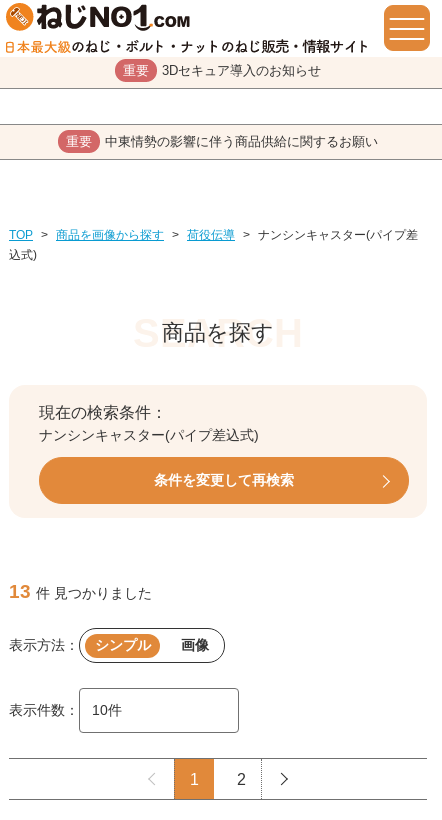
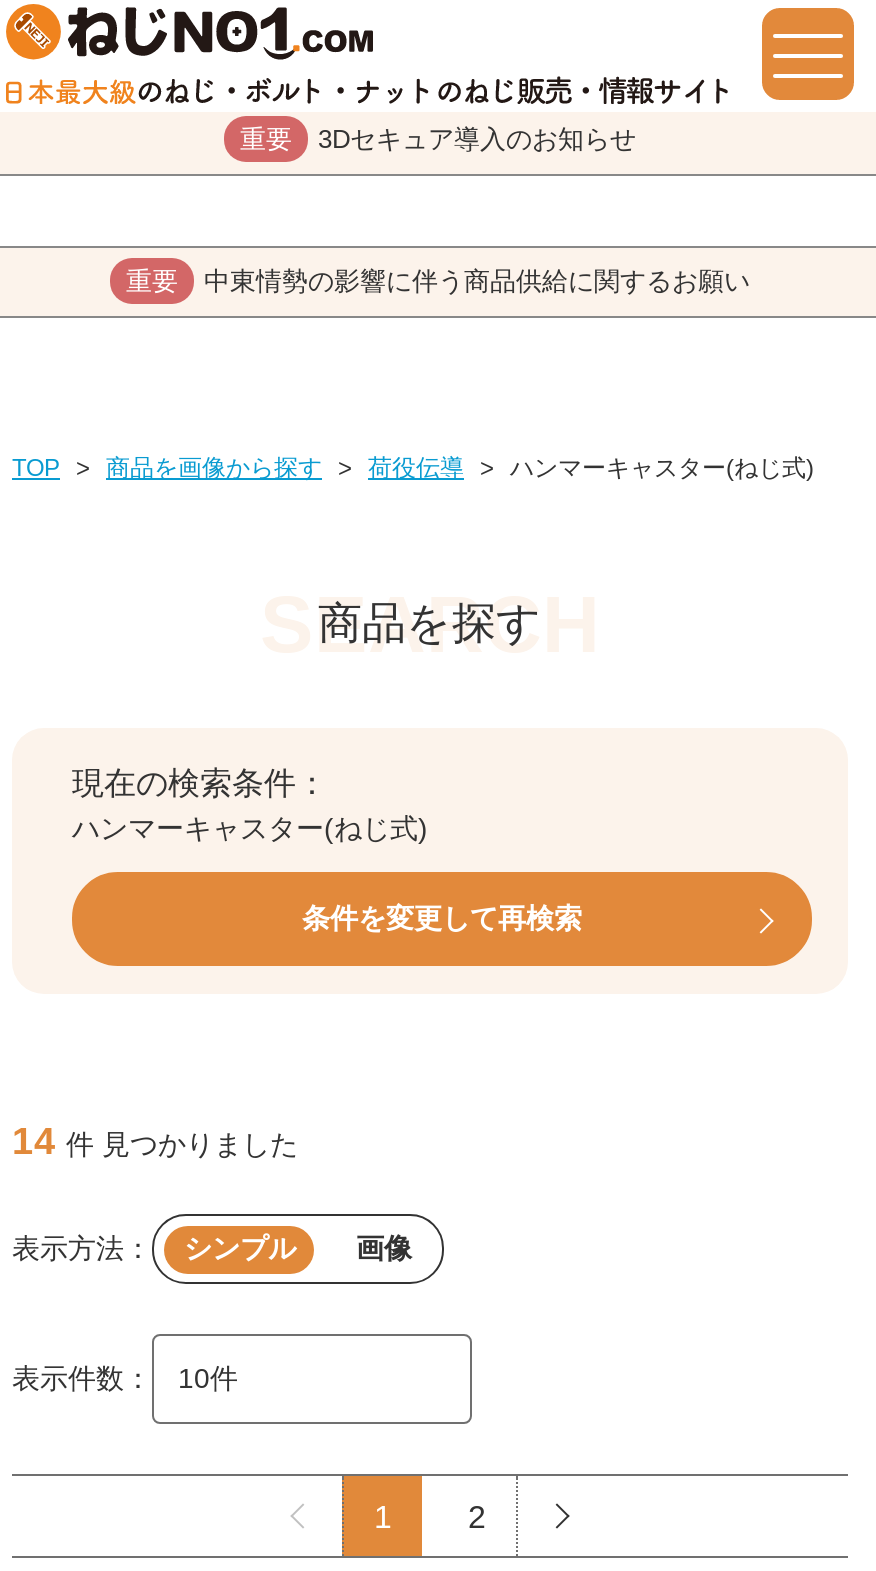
[9,228,418,262] TOP > 商品を画像から探す > 荷役伝導 > ナンシンキャスター(パイプ差 | 込式) -> [12,454,814,482] TOP > 商品を画像から探す > 荷役伝導 > ハンマーキャスター(ねじ式)
[39,427,259,443] ナンシンキャスター(パイプ差込式) -> [72,812,428,844] ハンマーキャスター(ねじ式)
[9,581,152,602] 13 件 見つかりました -> [12,1120,298,1162] 14 件 見つかりました

